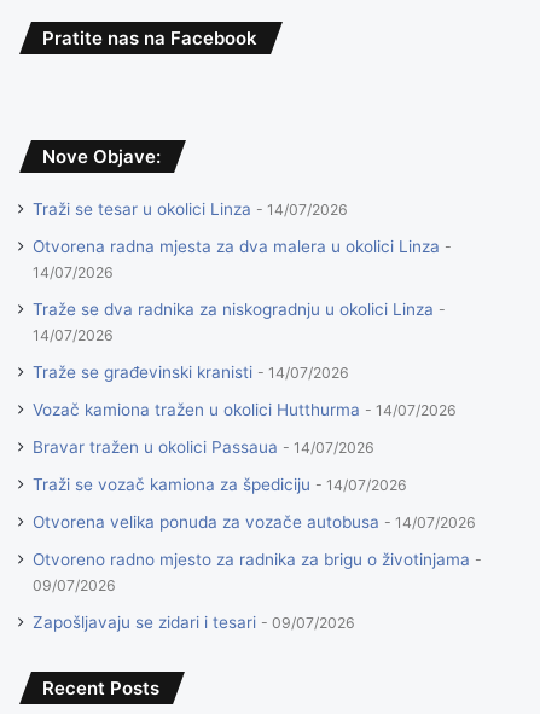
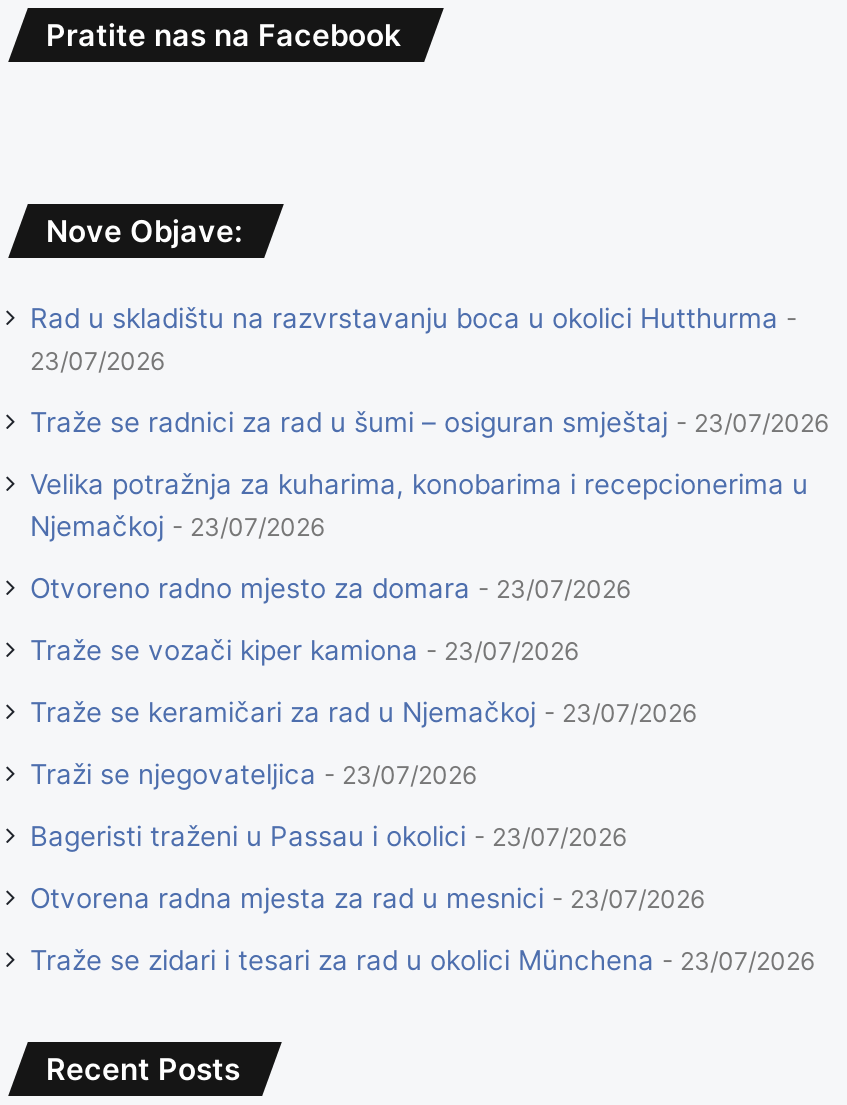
[33,199,348,218] Traži se tesar u okolici Linza | 14/07/2026 -> [30,302,778,376] Rad u skladištu na razvrstavanju boca u okolici Hutthurma | 23/07/2026
[33,236,440,281] Otvorena radna mjesta za dva malera u okolici Linza | 14/07/2026 -> [30,406,830,438] Traže se radnici za rad u šumi – osiguran smještaj | 23/07/2026
[33,299,434,344] Traže se dva radnika za niskogradnju u okolici Linza | 14/07/2026 -> [30,468,808,542] Velika potražnja za kuharima, konobarima i recepcionerima u | Njemačkoj | 23/07/2026
[33,362,349,381] Traže se građevinski kranisti | 14/07/2026 -> [30,572,632,604] Otvoreno radno mjesto za domara | 23/07/2026
[33,399,457,419] Vozač kamiona tražen u okolici Hutthurma | 14/07/2026 -> [30,634,580,666] Traže se vozači kiper kamiona | 23/07/2026
[33,437,374,456] Bravar tražen u okolici Passaua | 14/07/2026 -> [30,696,698,728] Traže se keramičari za rad u Njemačkoj | 23/07/2026
[33,474,407,494] Traži se vozač kamiona za špediciju | 14/07/2026 -> [30,758,478,790] Traži se njegovateljica | 23/07/2026
[33,512,476,531] Otvorena velika ponuda za vozače autobusa | 14/07/2026 -> [30,820,628,852] Bageristi traženi u Passau i okolici | 23/07/2026
[33,549,470,594] Otvoreno radno mjesto za radnika za brigu o životinjama | 09/07/2026 -> [30,882,706,914] Otvorena radna mjesta za rad u mesnici | 23/07/2026
[33,612,355,631] Zapošljavaju se zidari i tesari | 09/07/2026 -> [30,944,816,976] Traže se zidari i tesari za rad u okolici Münchena | 23/07/2026

